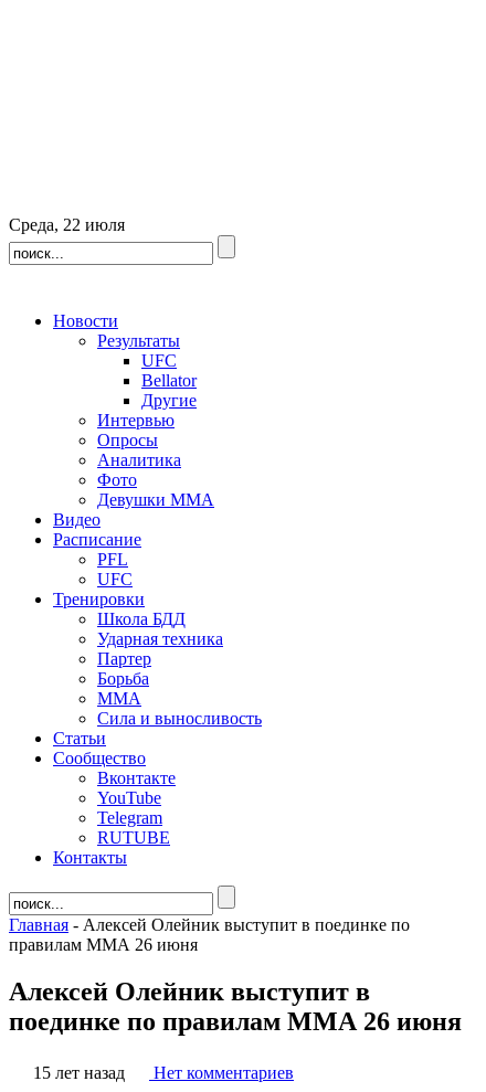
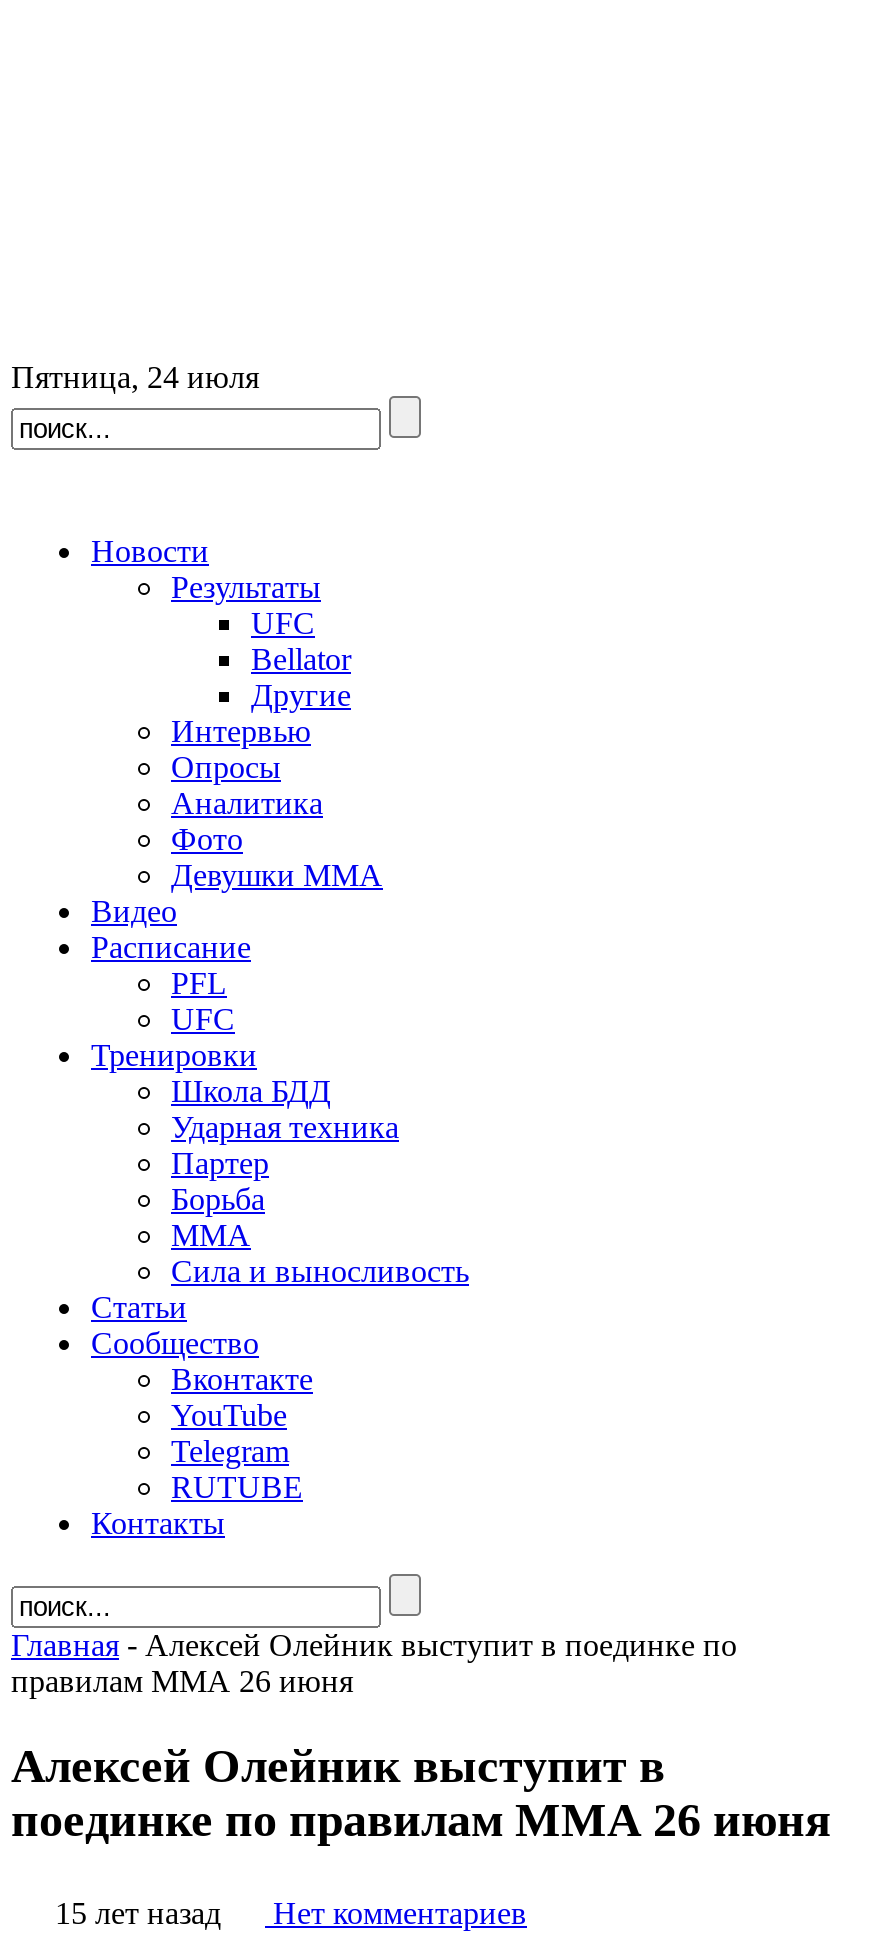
[9,215,125,234] Среда, 22 июля -> [11,360,259,394] Пятница, 24 июля

